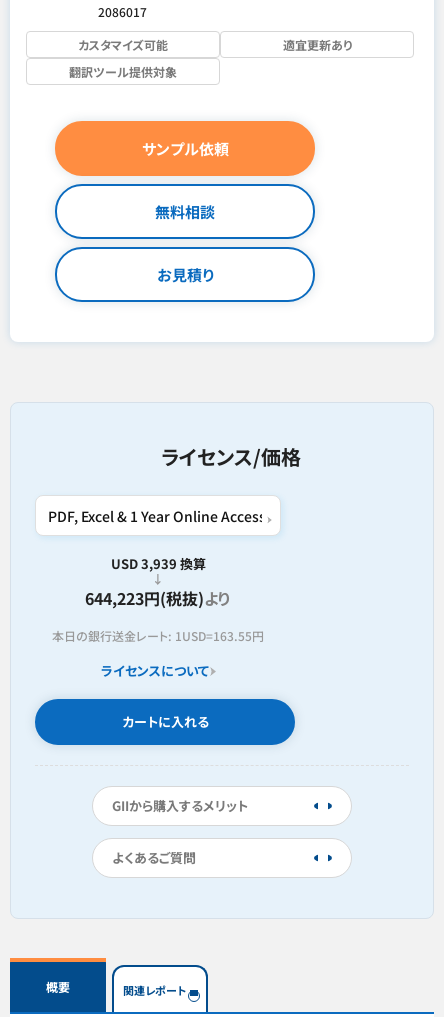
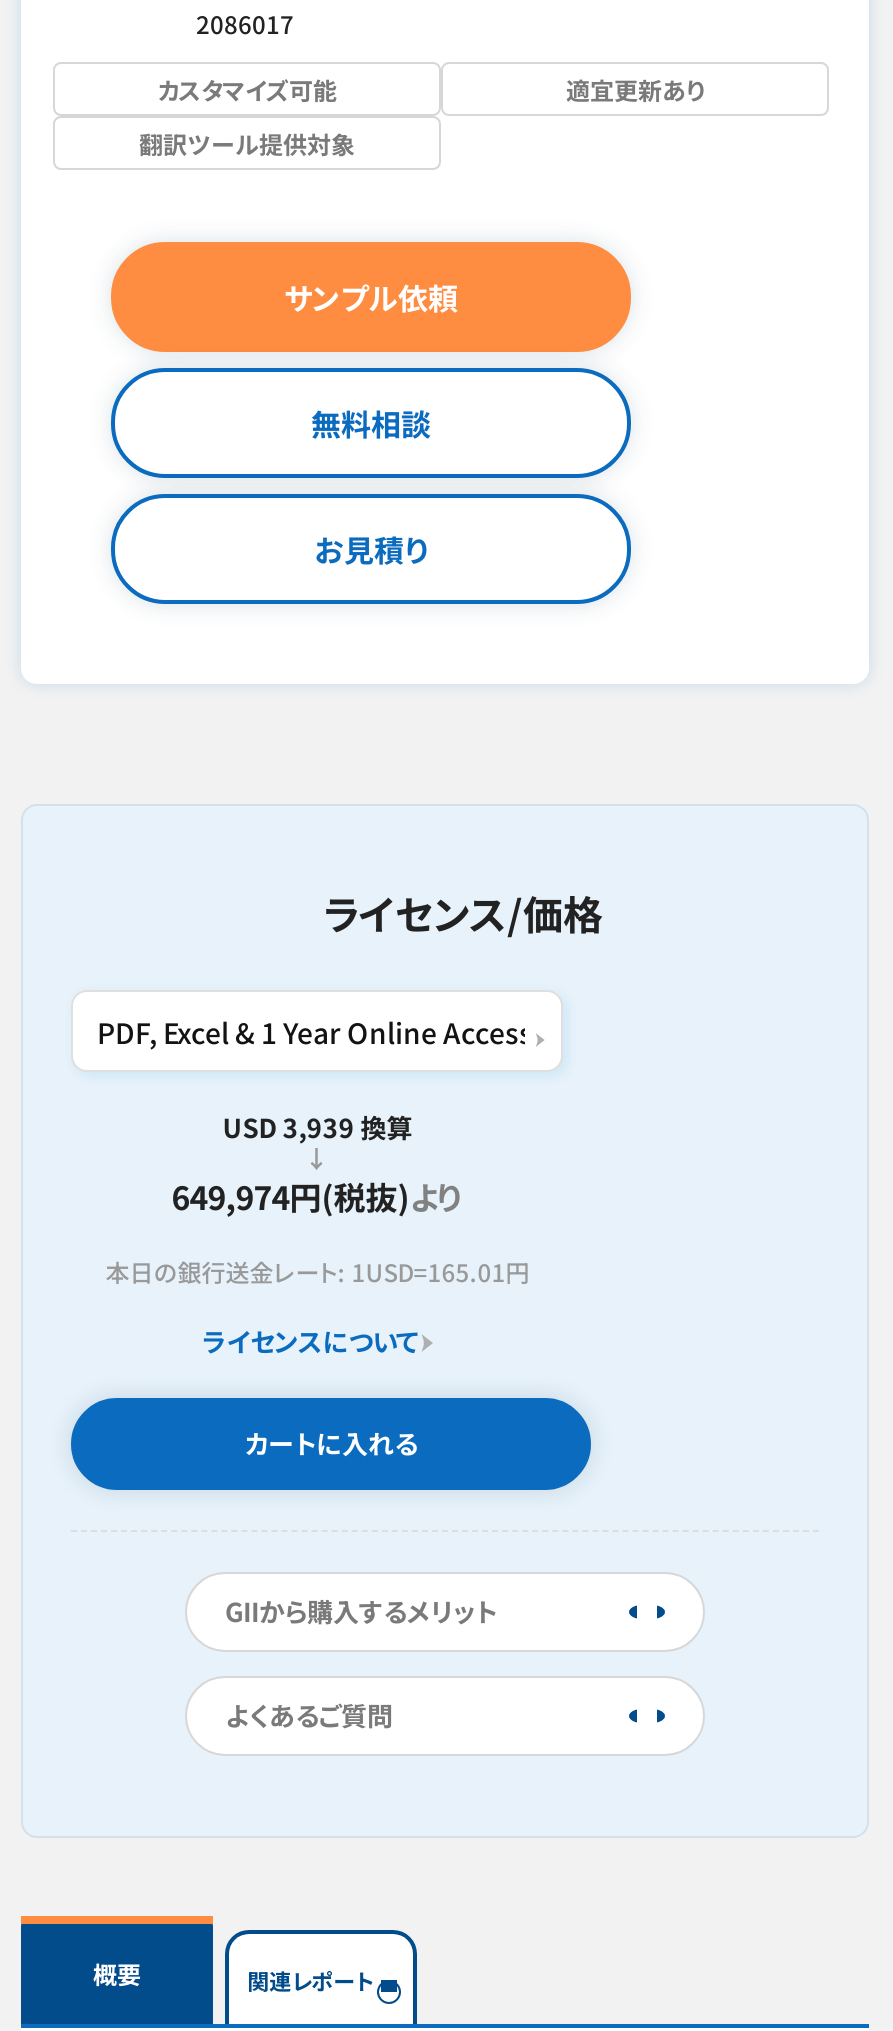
[85,586,231,610] 644,223円(税抜)より -> [171,1172,463,1220] 649,974円(税抜)より
[52,627,264,644] 本日の銀行送金レート: 1USD=163.55円 -> [105,1254,529,1288] 本日の銀行送金レート: 1USD=165.01円

